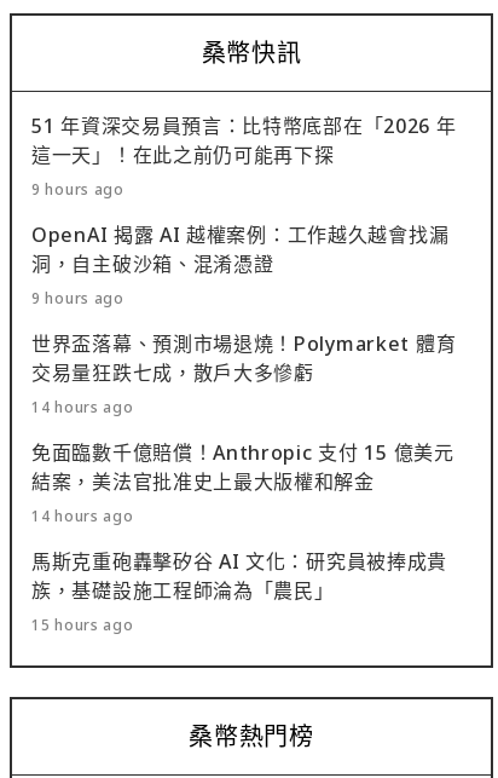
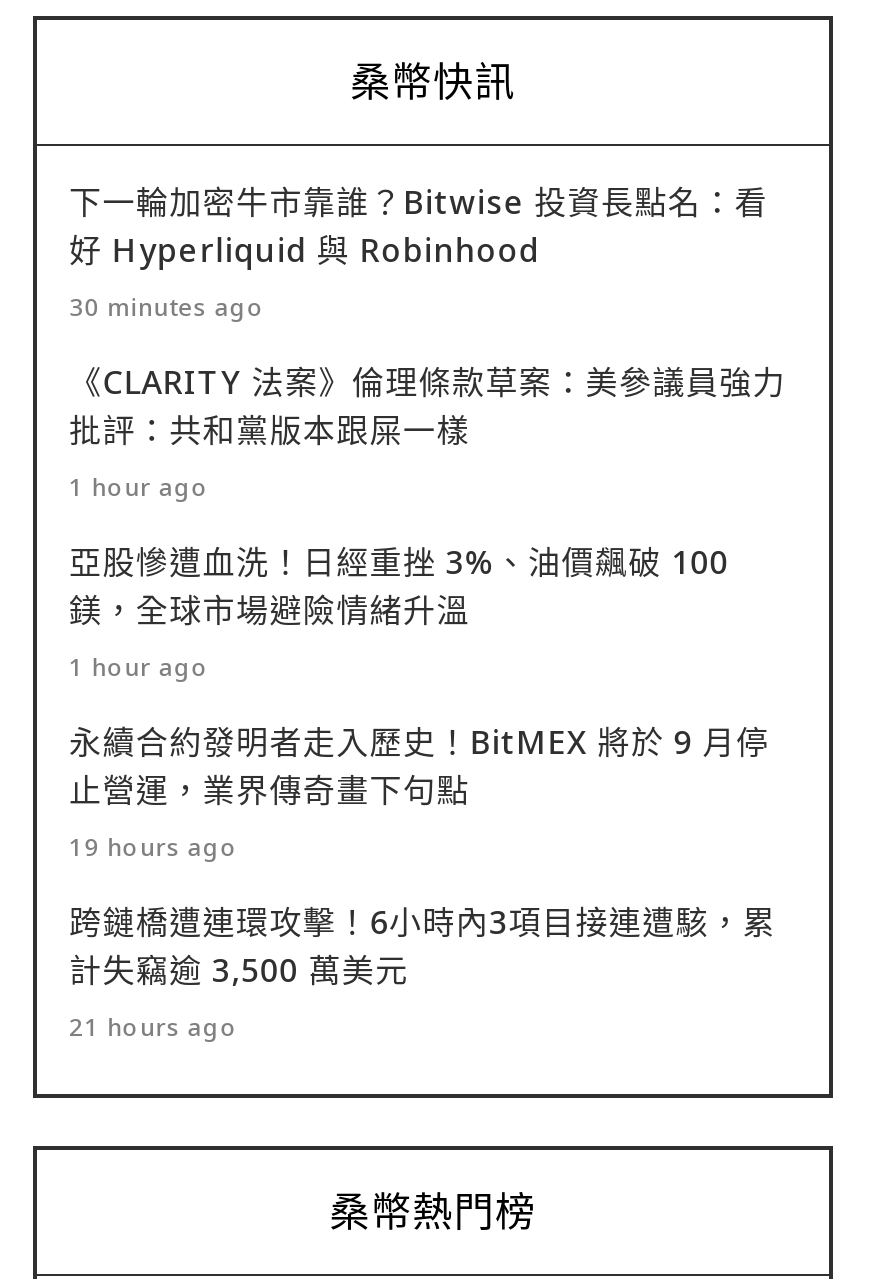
[31,112,456,199] 51 年資深交易員預言：比特幣底部在「2026 年 | 這一天」！在此之前仍可能再下探 | 9 hours ago -> [69,179,768,323] 下一輪加密牛市靠誰？Bitwise 投資長點名：看 | 好 Hyperliquid 與 Robinhood | 30 minutes ago
[31,221,449,308] OpenAI 揭露 AI 越權案例：工作越久越會找漏 | 洞，自主破沙箱、混淆憑證 | 9 hours ago -> [69,359,786,503] 《CLARITY 法案》倫理條款草案：美參議員強力 | 批評：共和黨版本跟屎一樣 | 1 hour ago
[31,330,456,417] 世界盃落幕、預測市場退燒！Polymarket 體育 | 交易量狂跌七成，散戶大多慘虧 | 14 hours ago -> [69,539,729,683] 亞股慘遭血洗！日經重挫 3%、油價飆破 100 | 鎂，全球市場避險情緒升溫 | 1 hour ago
[31,439,454,526] 免面臨數千億賠償！Anthropic 支付 15 億美元 | 結案，美法官批准史上最大版權和解金 | 14 hours ago -> [69,719,769,863] 永續合約發明者走入歷史！BitMEX 將於 9 月停 | 止營運，業界傳奇畫下句點 | 19 hours ago
[31,548,447,635] 馬斯克重砲轟擊矽谷 AI 文化：研究員被捧成貴 | 族，基礎設施工程師淪為「農民」 | 15 hours ago -> [69,899,776,1043] 跨鏈橋遭連環攻擊！6小時內3項目接連遭駭，累 | 計失竊逾 3,500 萬美元 | 21 hours ago

